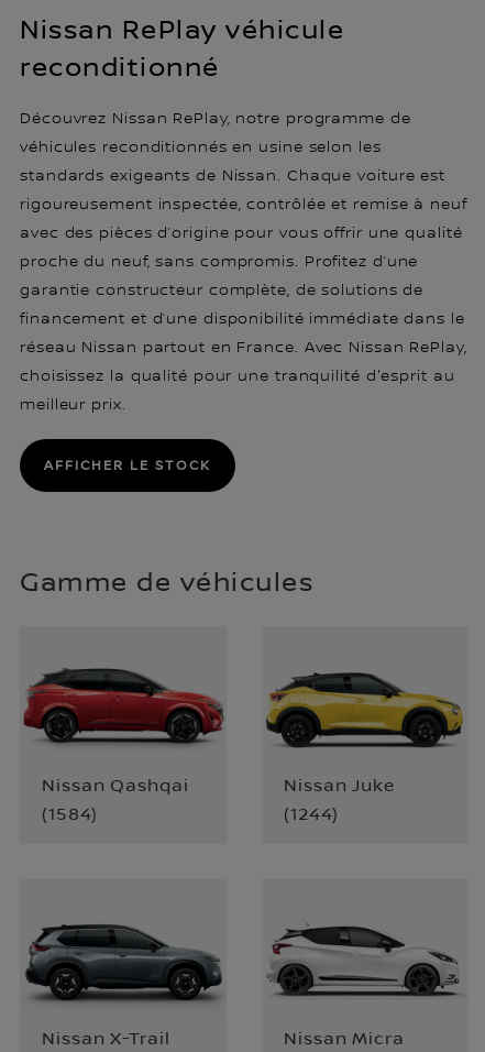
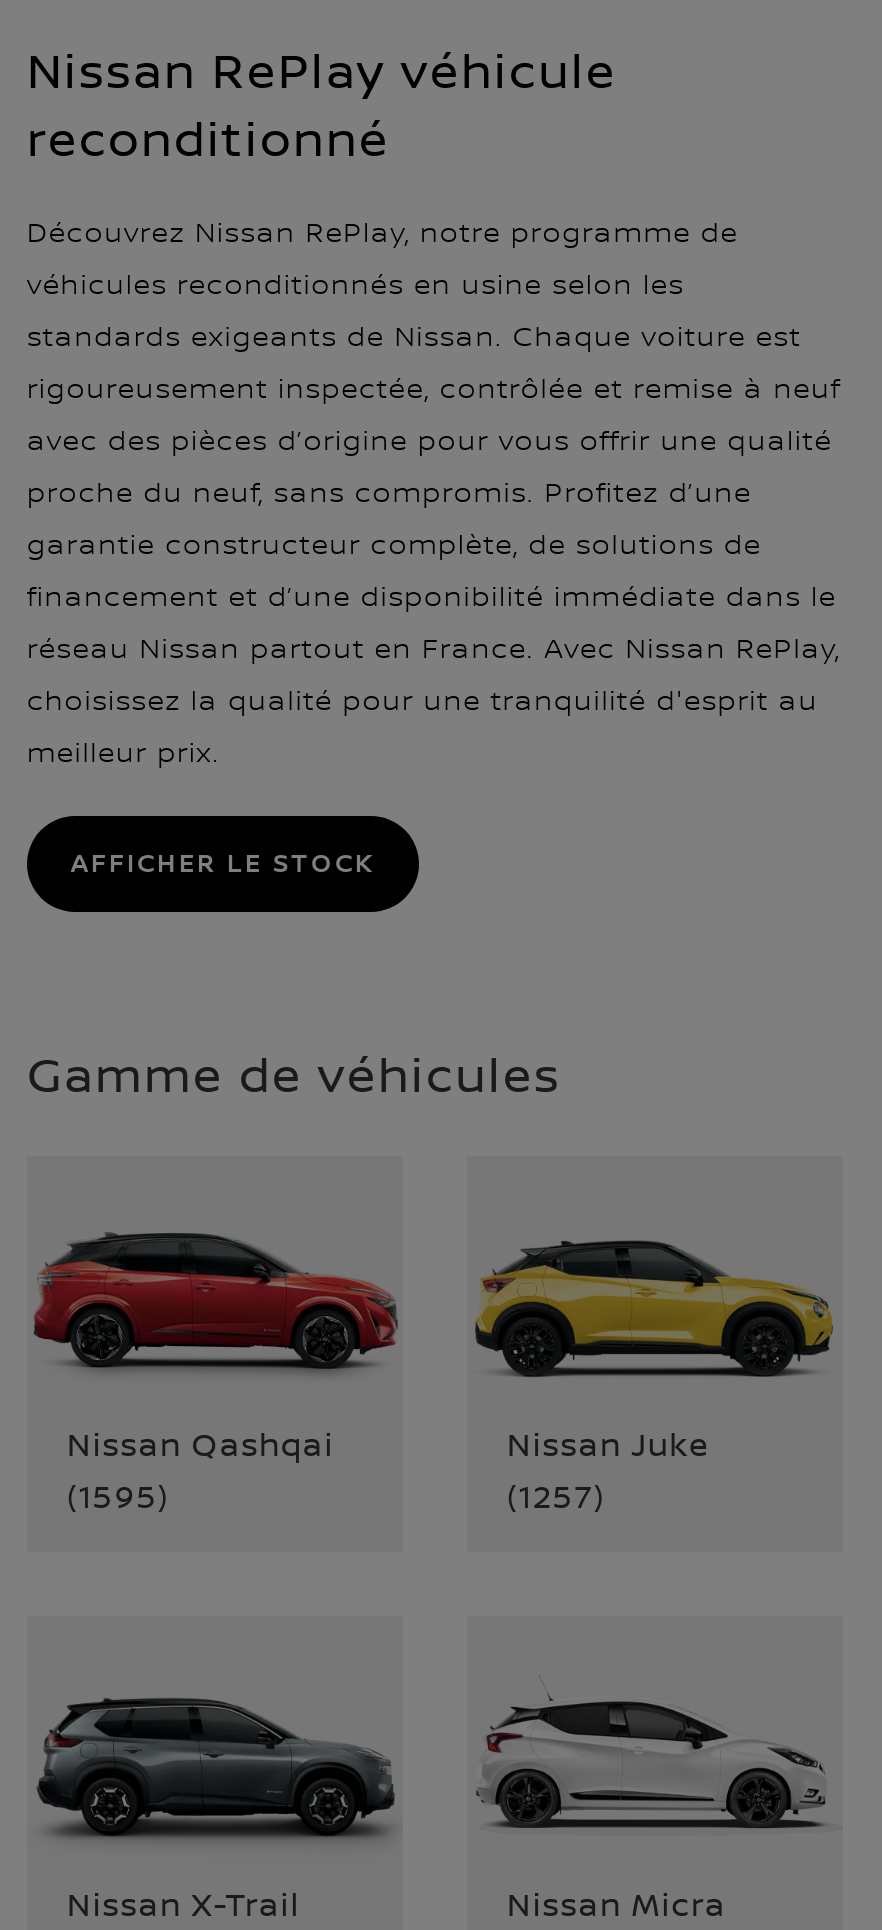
[42,801,98,825] (1584) -> [67,1474,170,1518] (1595)
[284,801,339,825] (1244) -> [507,1474,606,1518] (1257)

